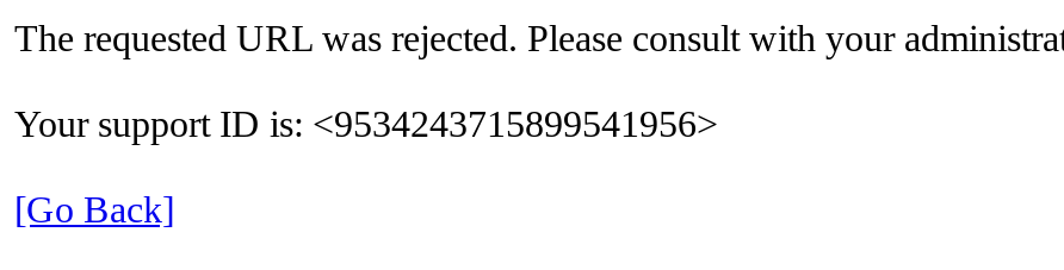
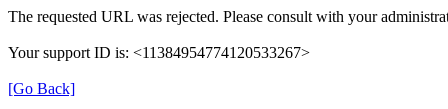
[14,103,718,144] Your support ID is: <9534243715899541956> -> [8,44,310,61] Your support ID is: <11384954774120533267>

